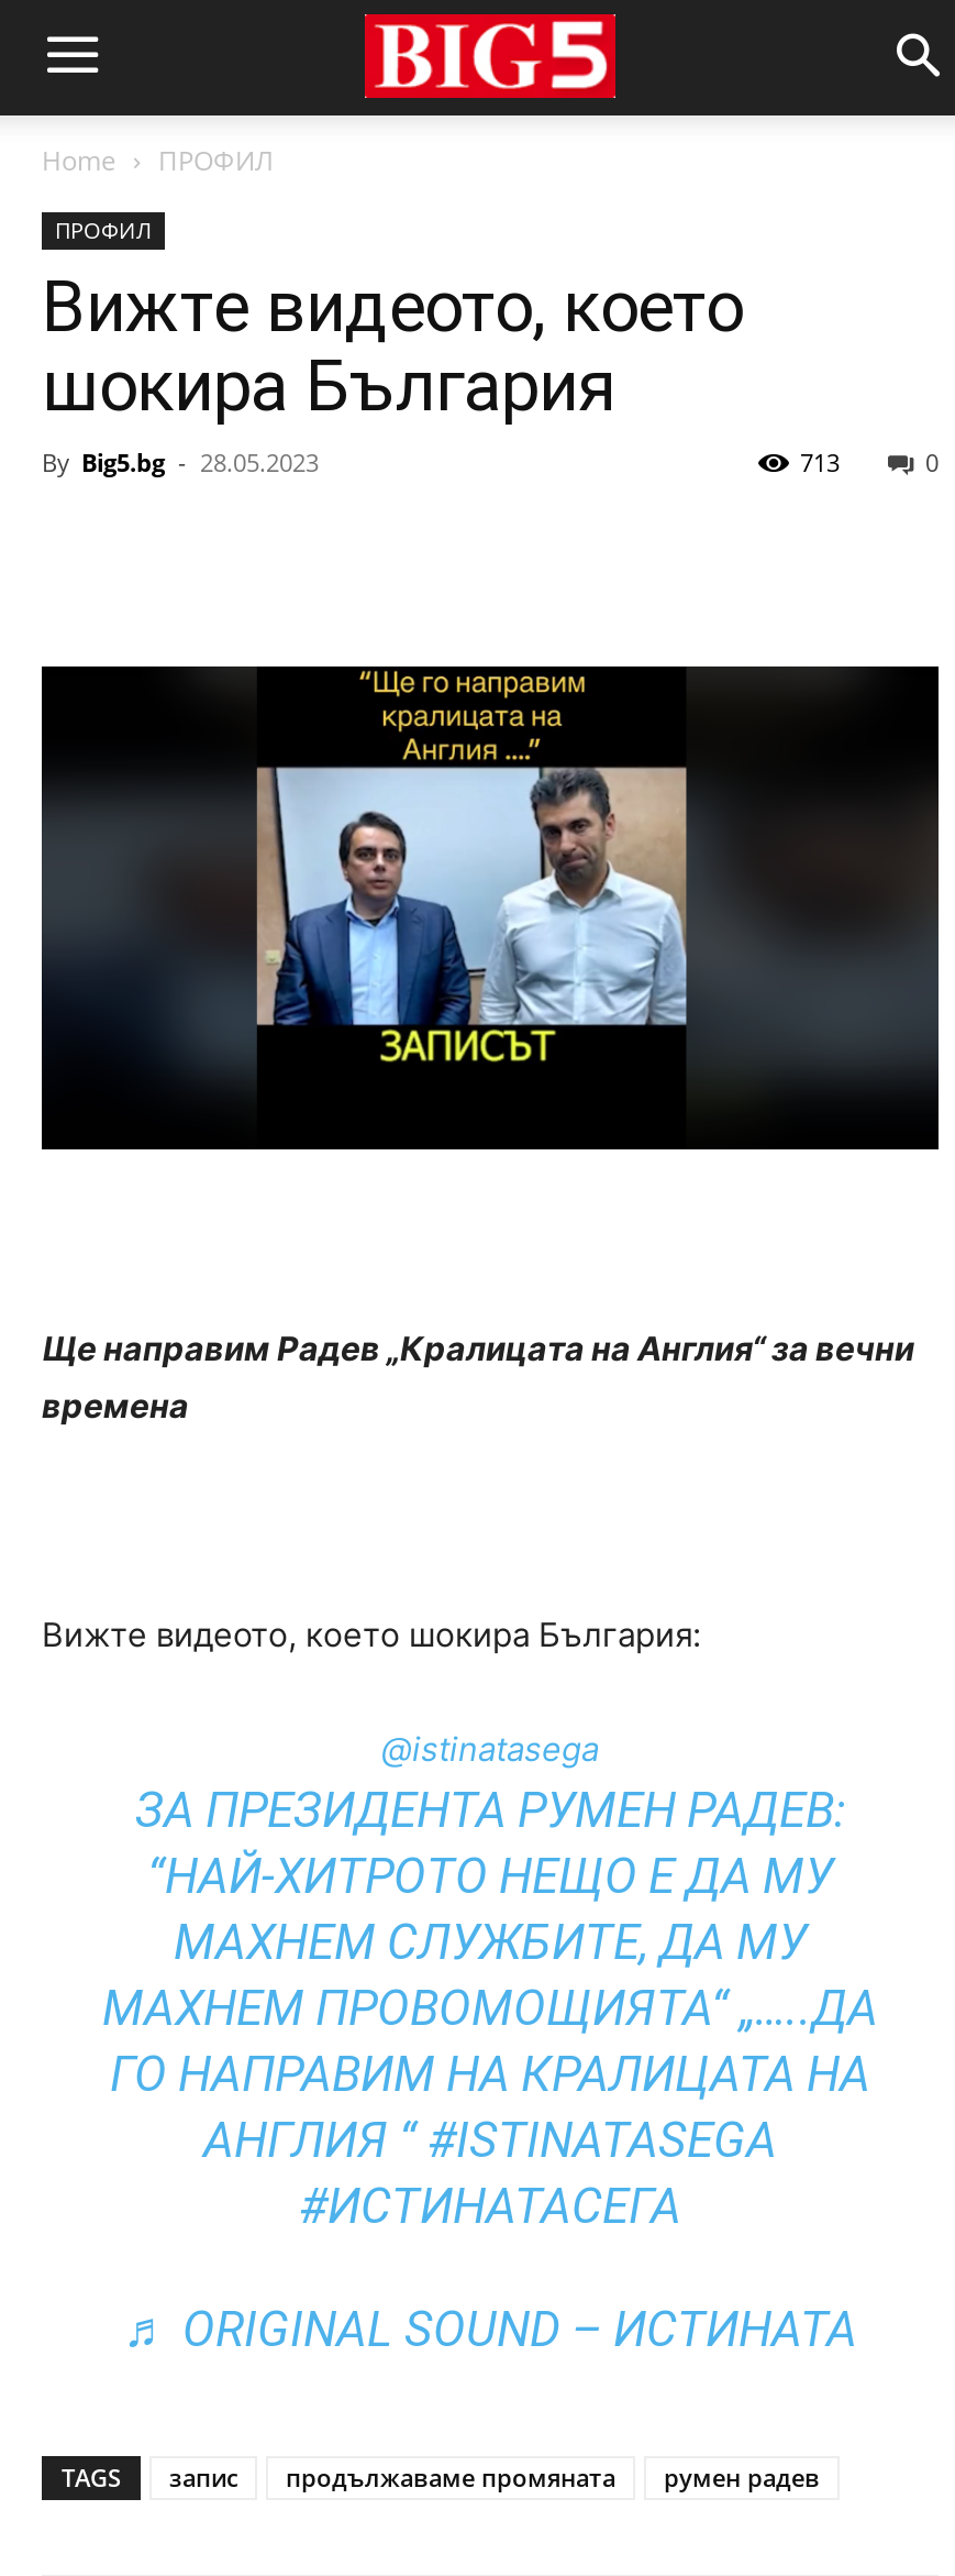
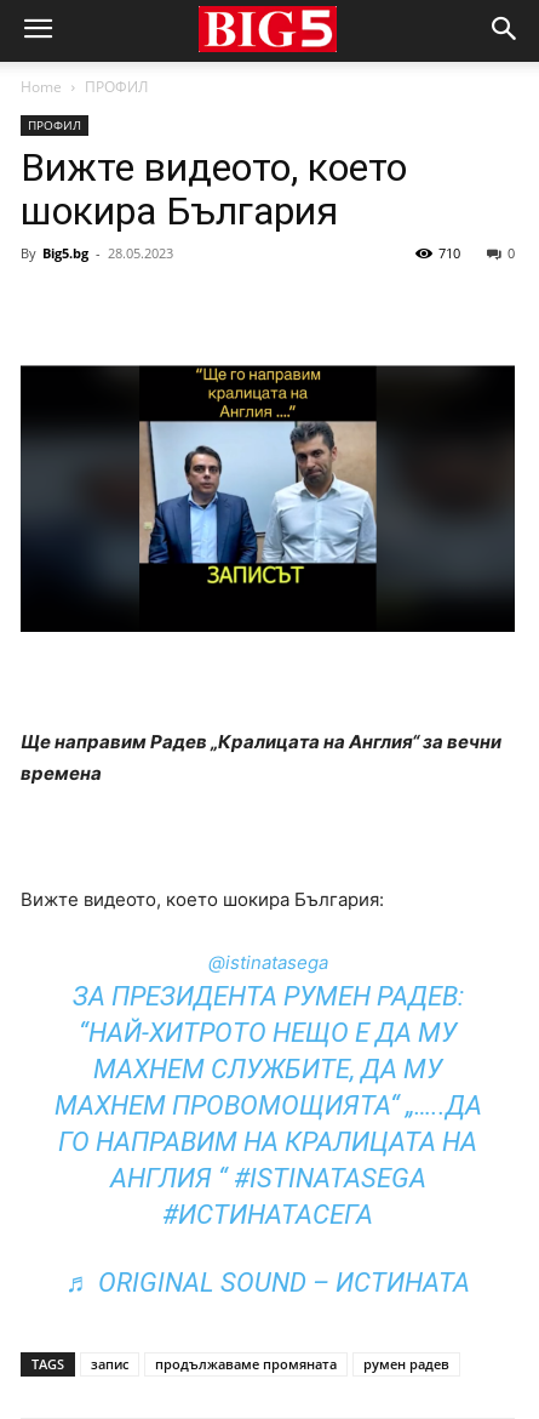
[800,445,840,478] 713 -> [438,244,460,262] 710

